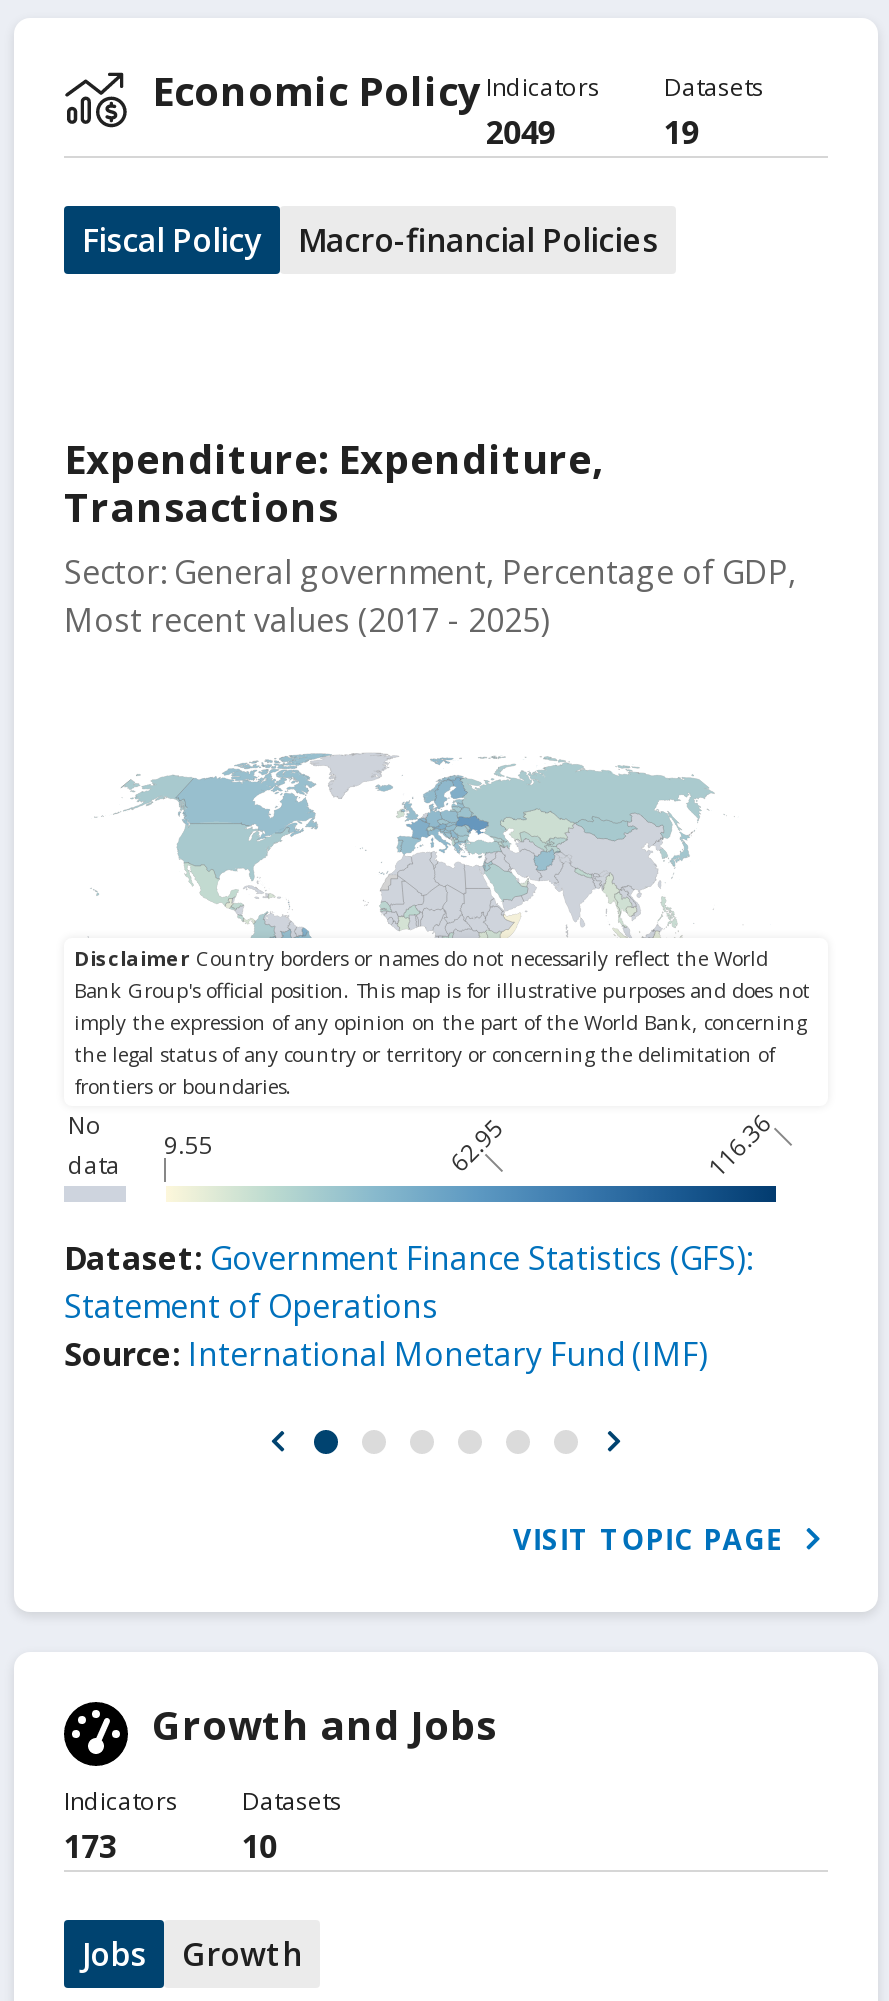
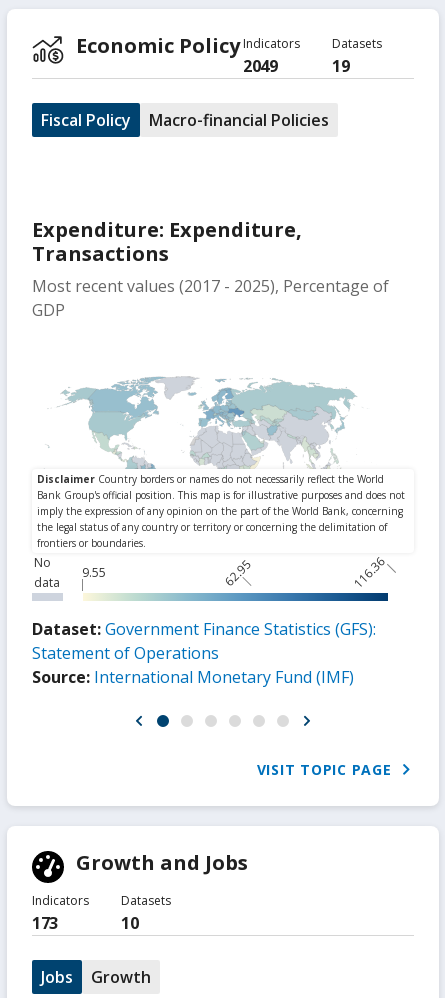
[64,550,796,642] Sector: General government, Percentage of GDP, | Most recent values (2017 - 2025) -> [32,275,389,321] Most recent values (2017 - 2025), Percentage of | GDP

